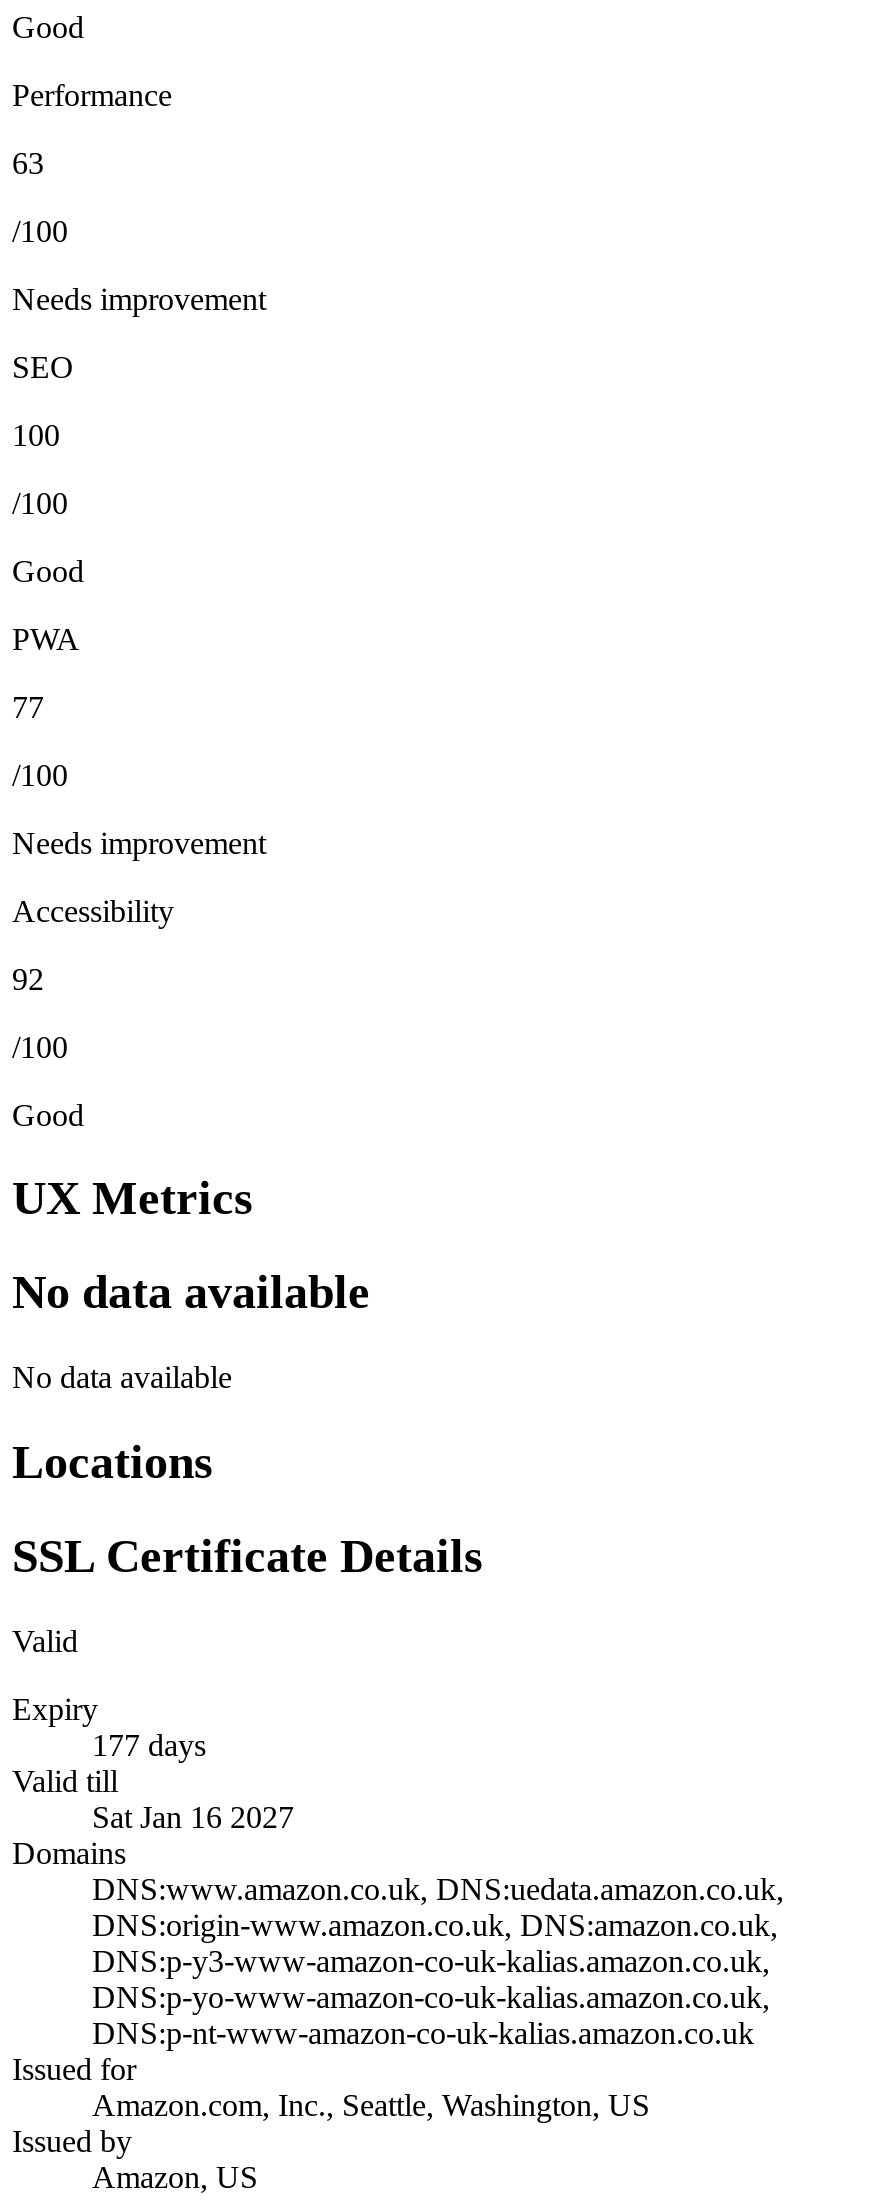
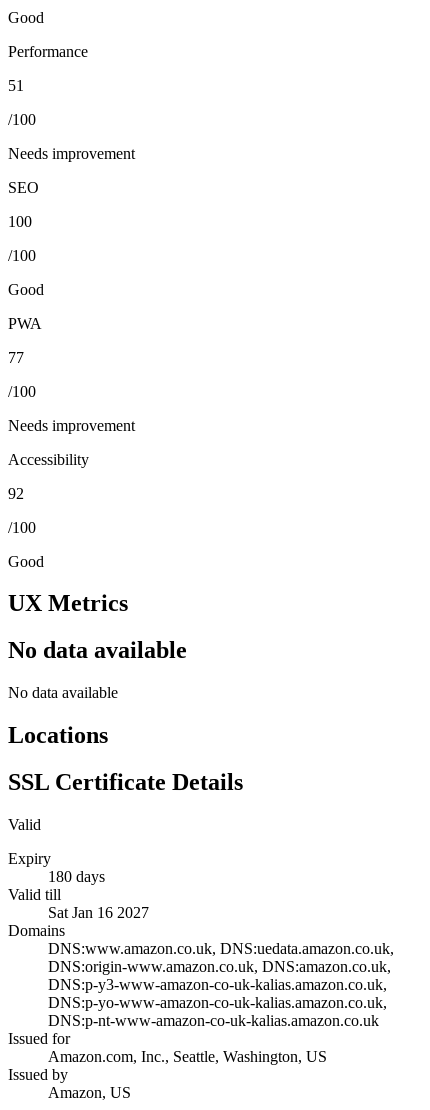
[12,145,44,179] 63 -> [8,76,24,93] 51
[92,1728,206,1762] 177 days -> [48,868,105,885] 180 days

